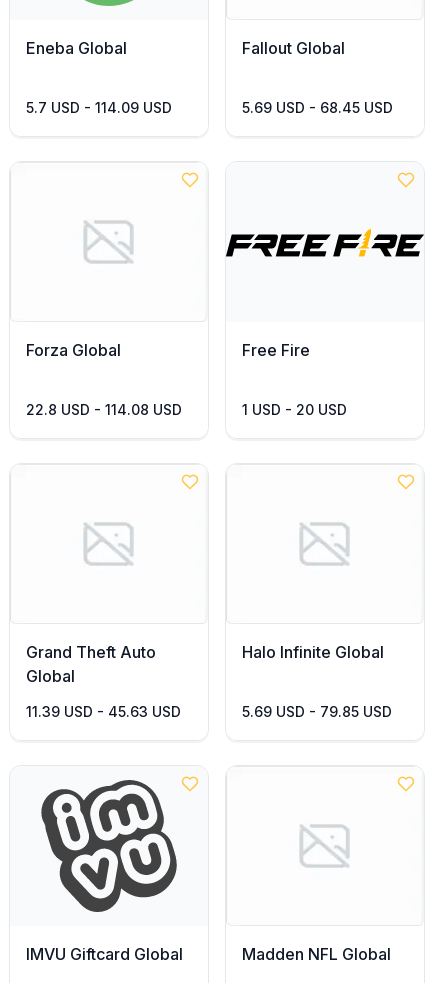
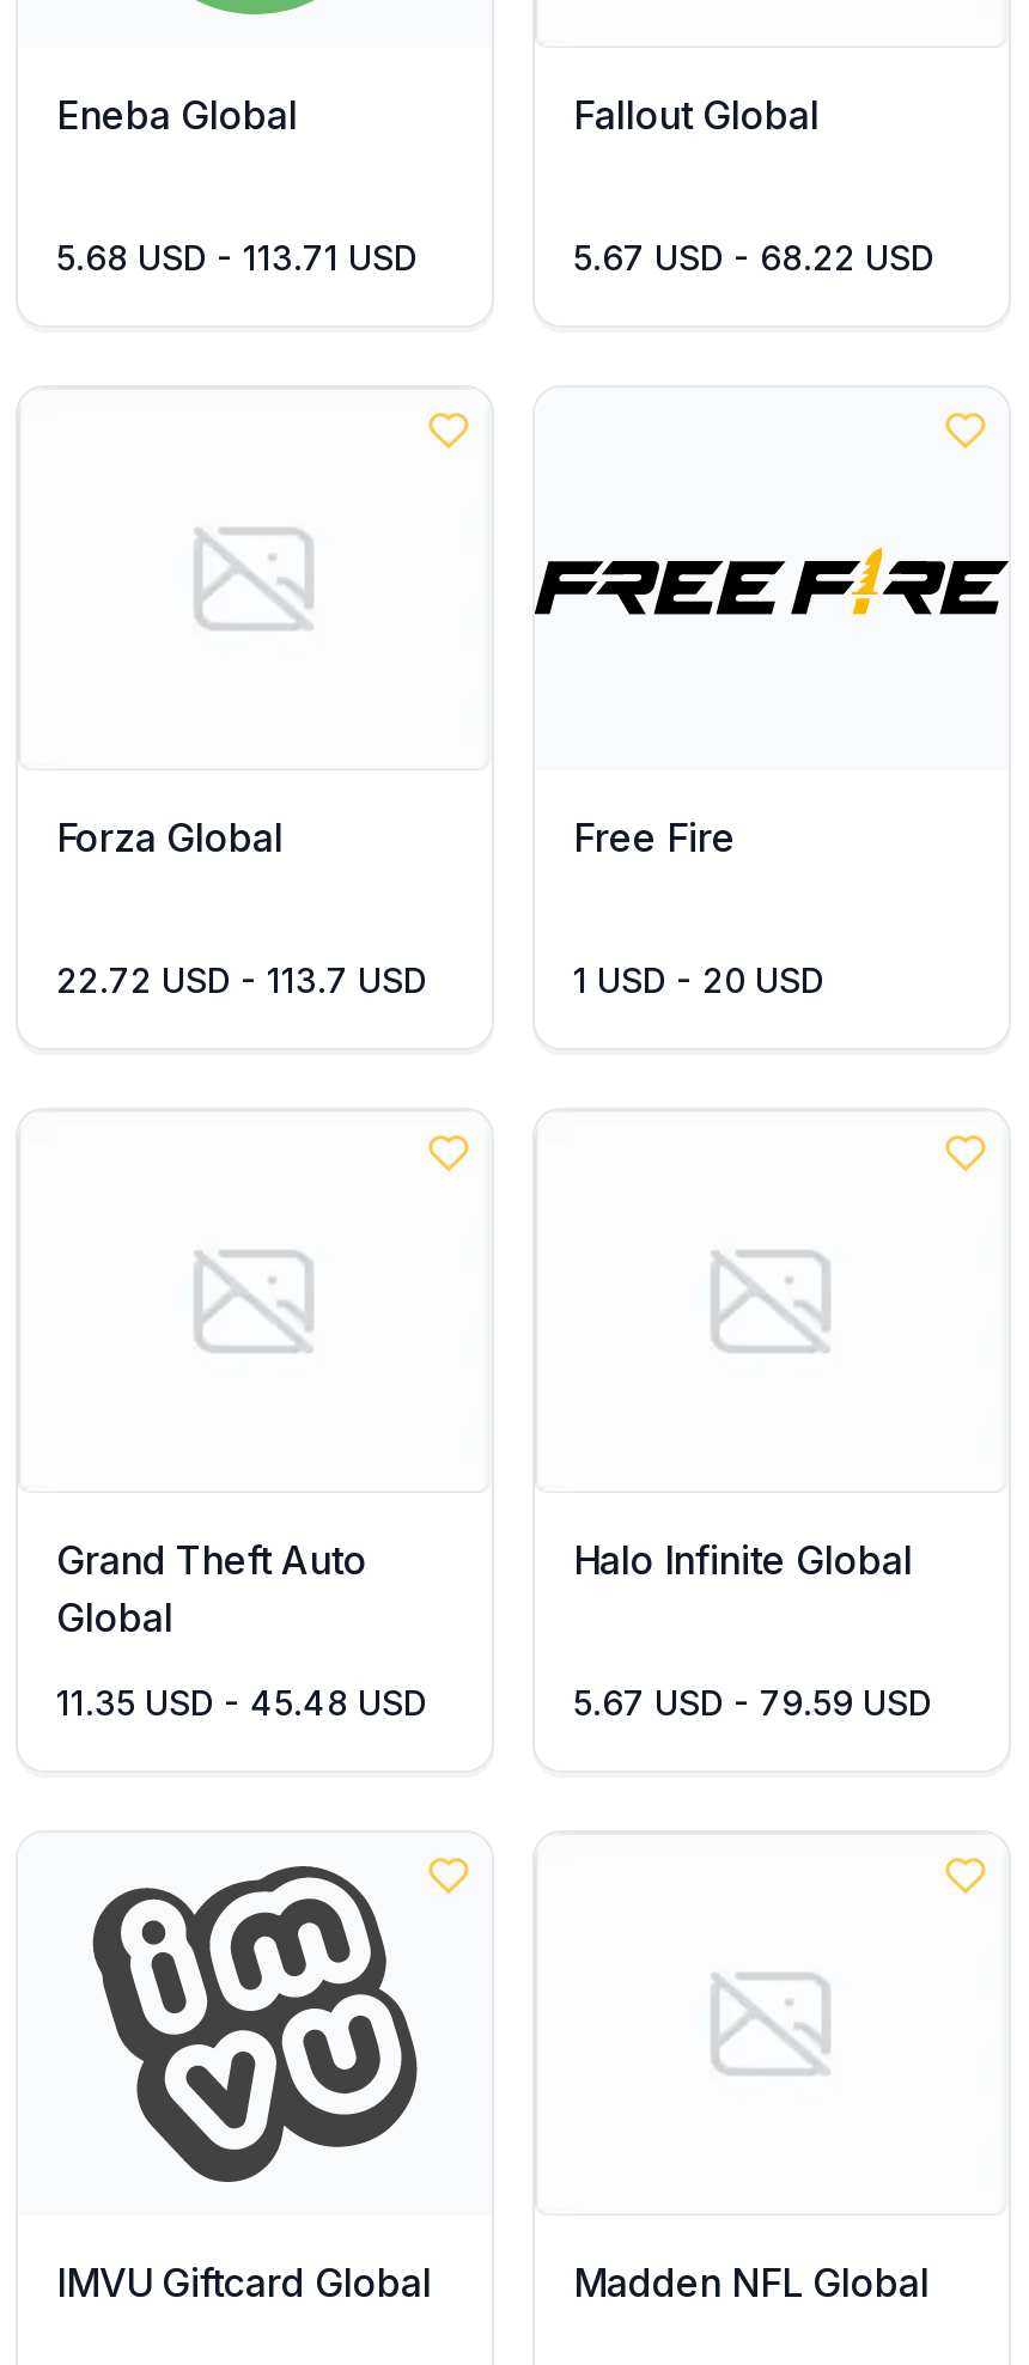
[26,99,172,116] 5.7 USD - 114.09 USD -> [56,237,418,278] 5.68 USD - 113.71 USD
[242,99,393,116] 5.69 USD - 68.45 USD -> [573,237,934,278] 5.67 USD - 68.22 USD
[26,401,182,418] 22.8 USD - 114.08 USD -> [56,959,427,1000] 22.72 USD - 113.7 USD
[26,703,181,720] 11.39 USD - 45.63 USD -> [56,1682,427,1723] 11.35 USD - 45.48 USD
[242,703,392,720] 5.69 USD - 79.85 USD -> [573,1682,932,1723] 5.67 USD - 79.59 USD

